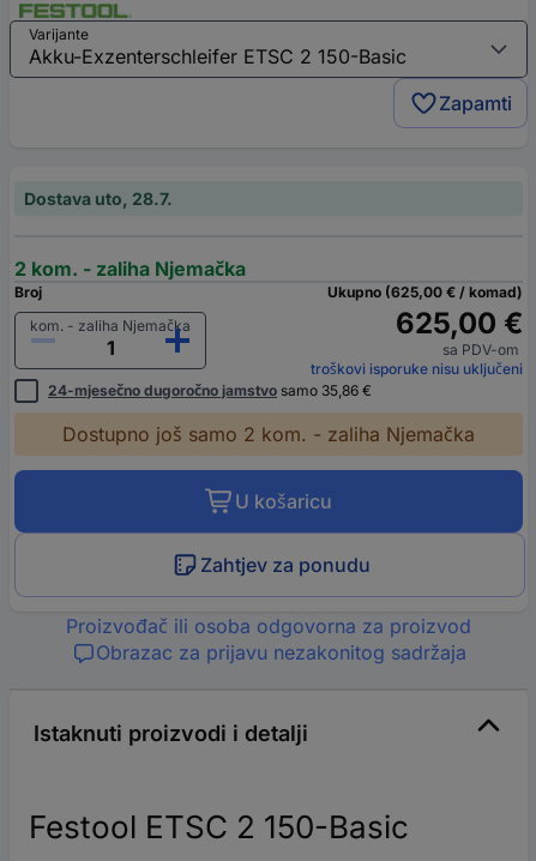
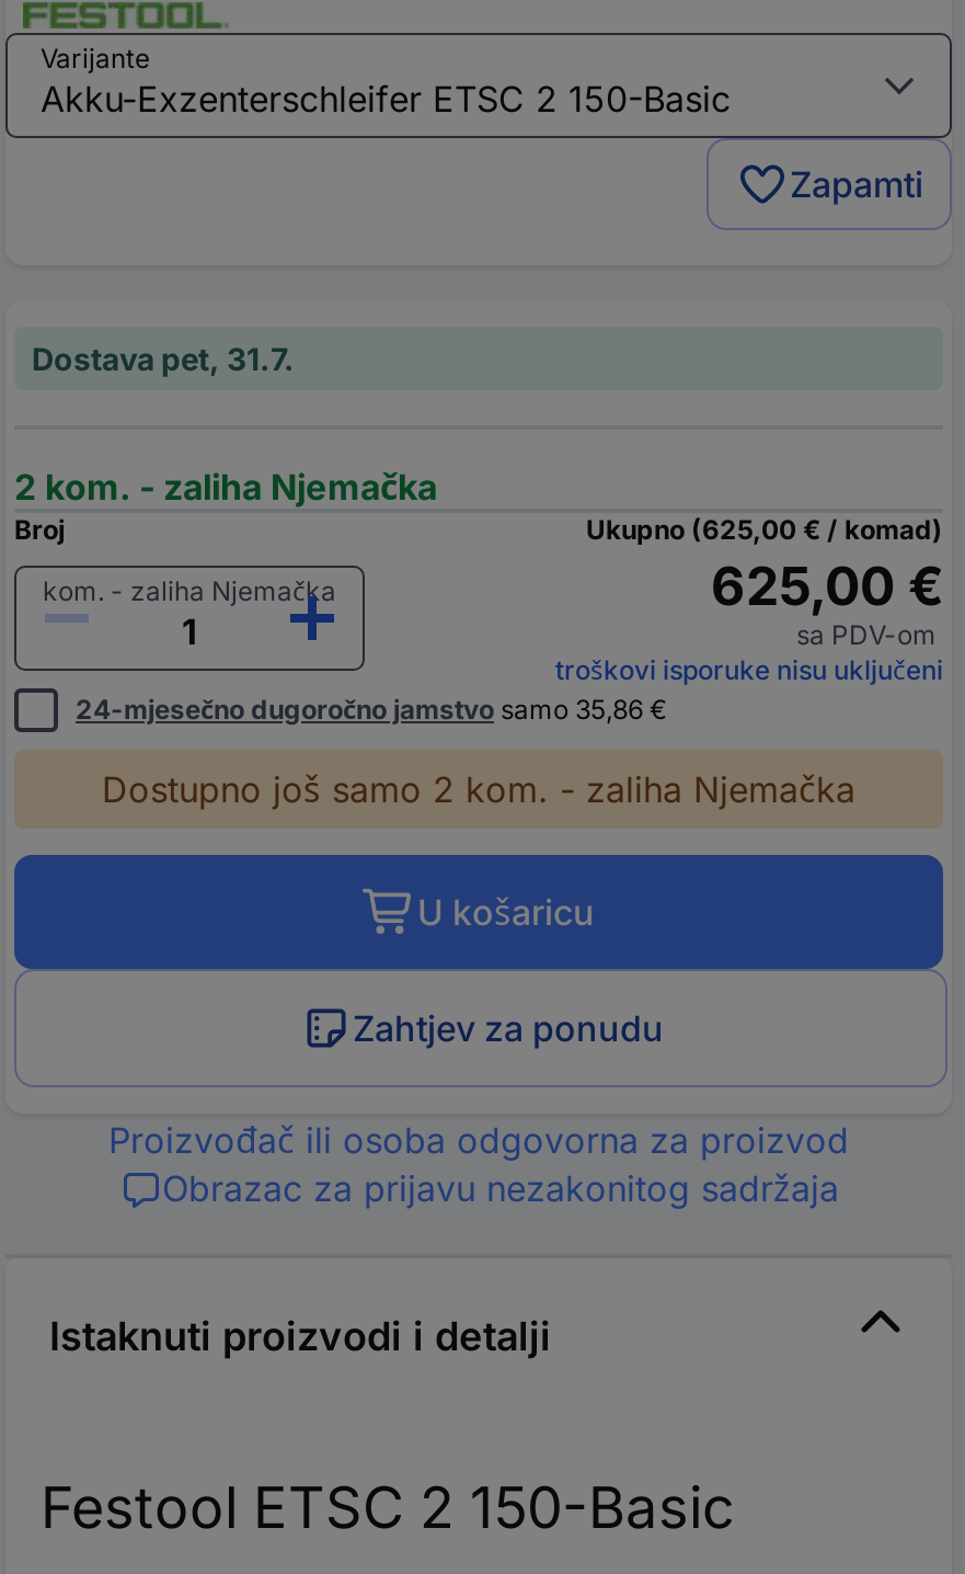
[24,188,173,208] Dostava uto, 28.7. -> [32,339,295,376] Dostava pet, 31.7.

